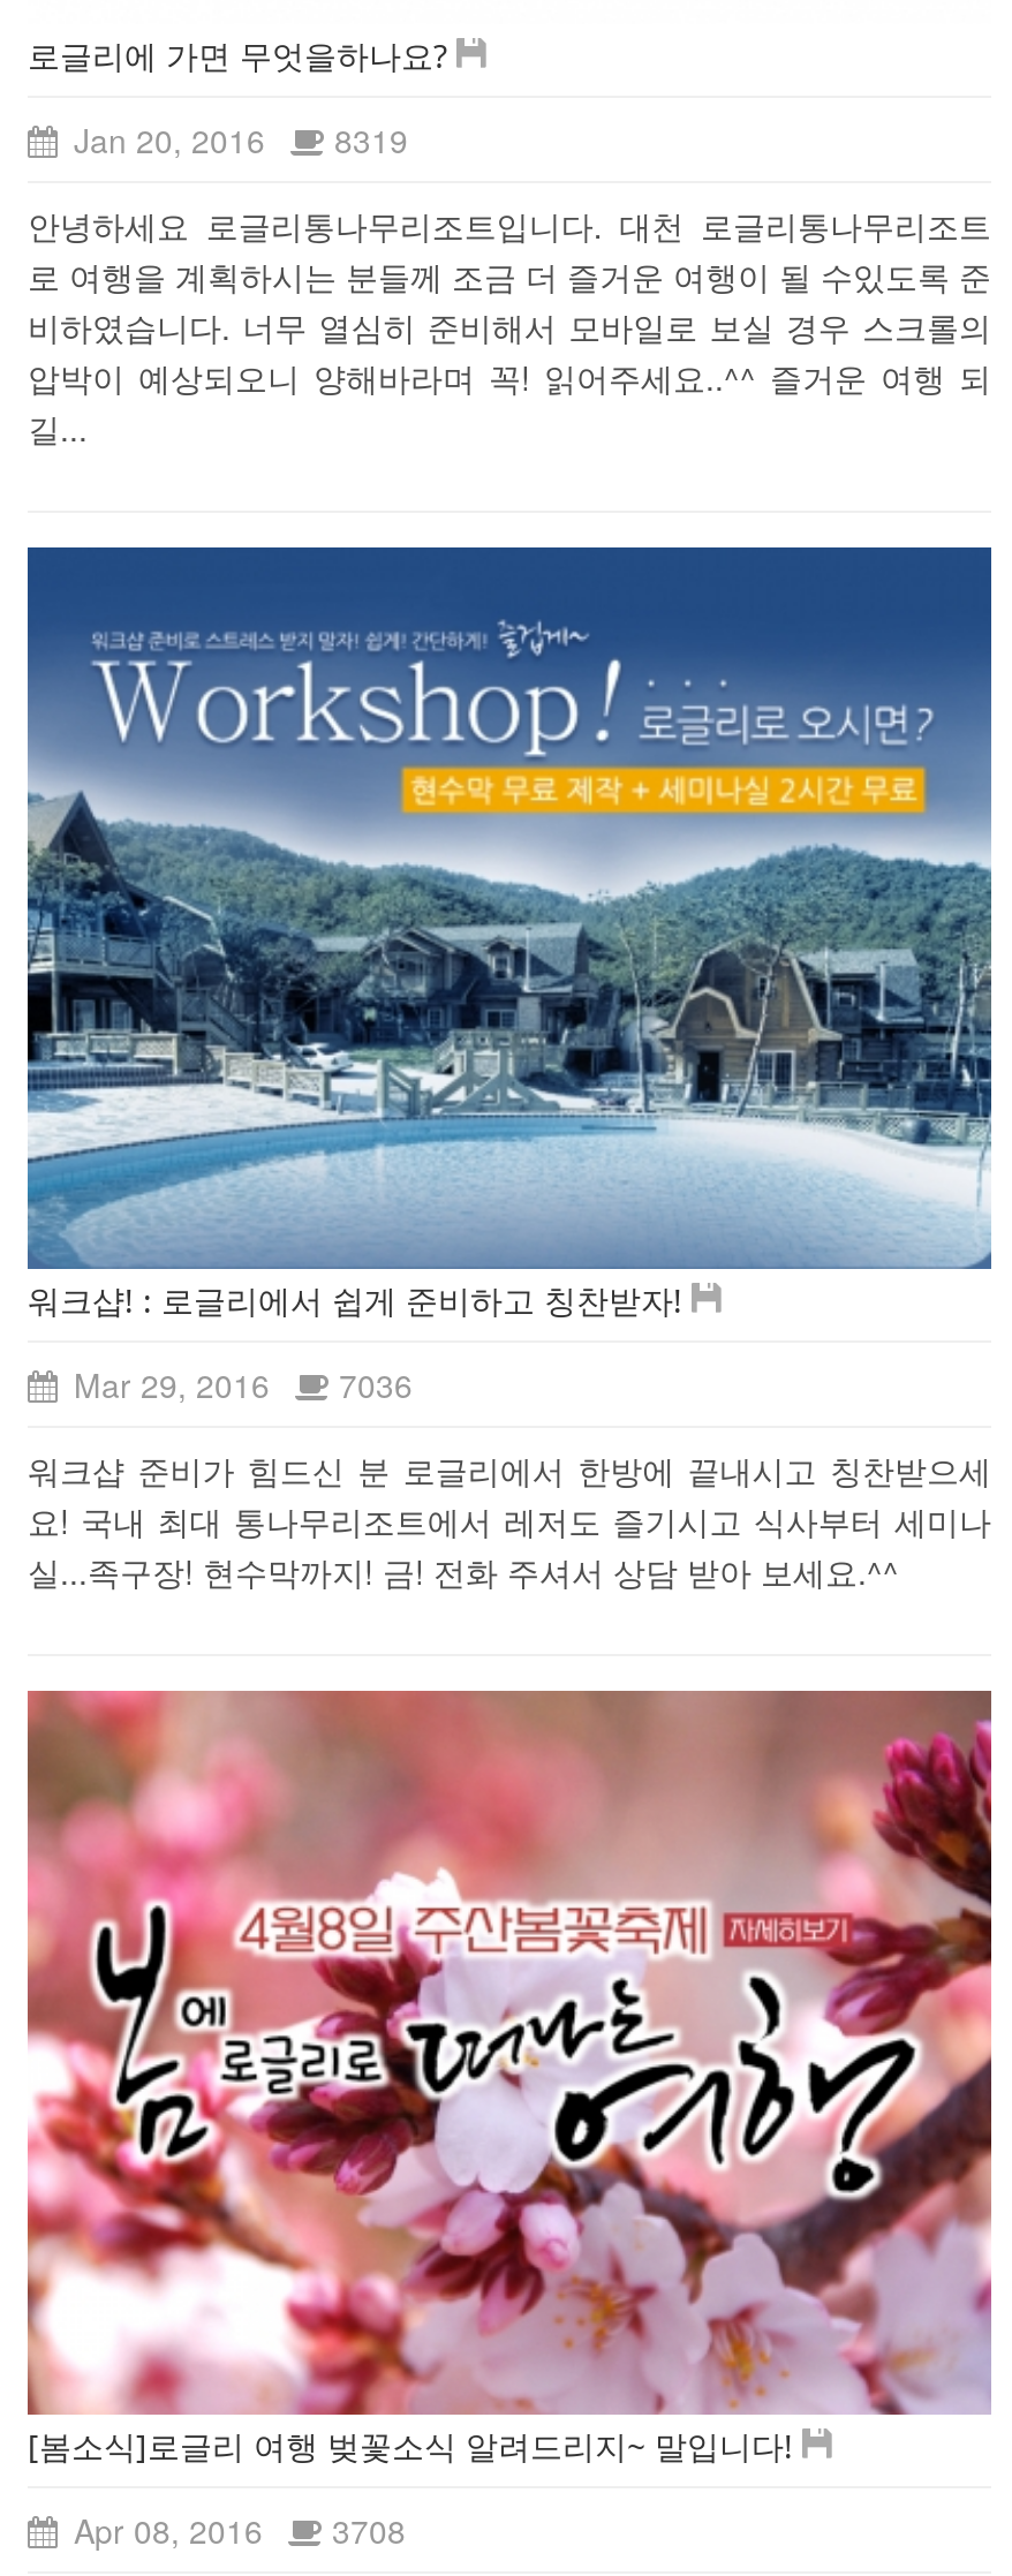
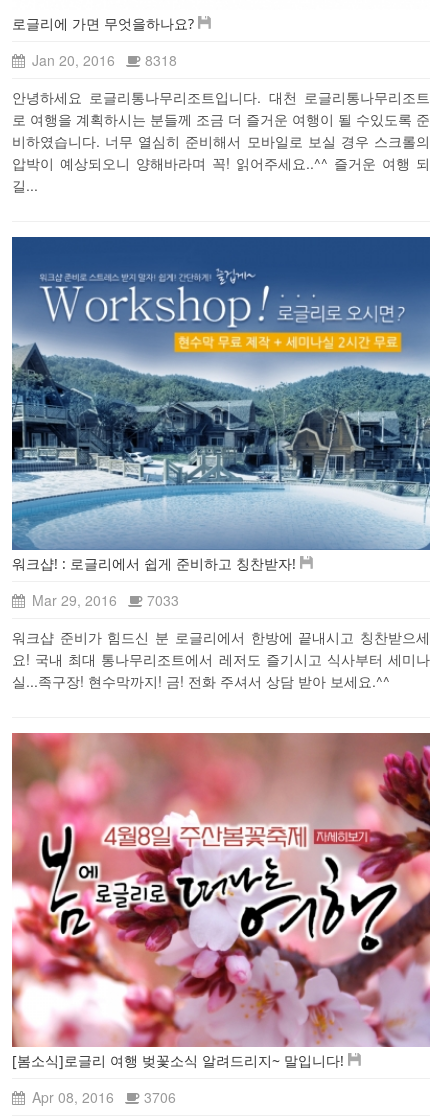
[65,116,408,162] Jan 20, 2016 8319 -> [28,50,177,70] Jan 20, 2016 8318
[65,1362,413,1408] Mar 29, 2016 7036 -> [28,590,179,610] Mar 29, 2016 7033
[65,2507,406,2553] Apr 08, 2016 3708 -> [28,1087,176,1107] Apr 08, 2016 3706

